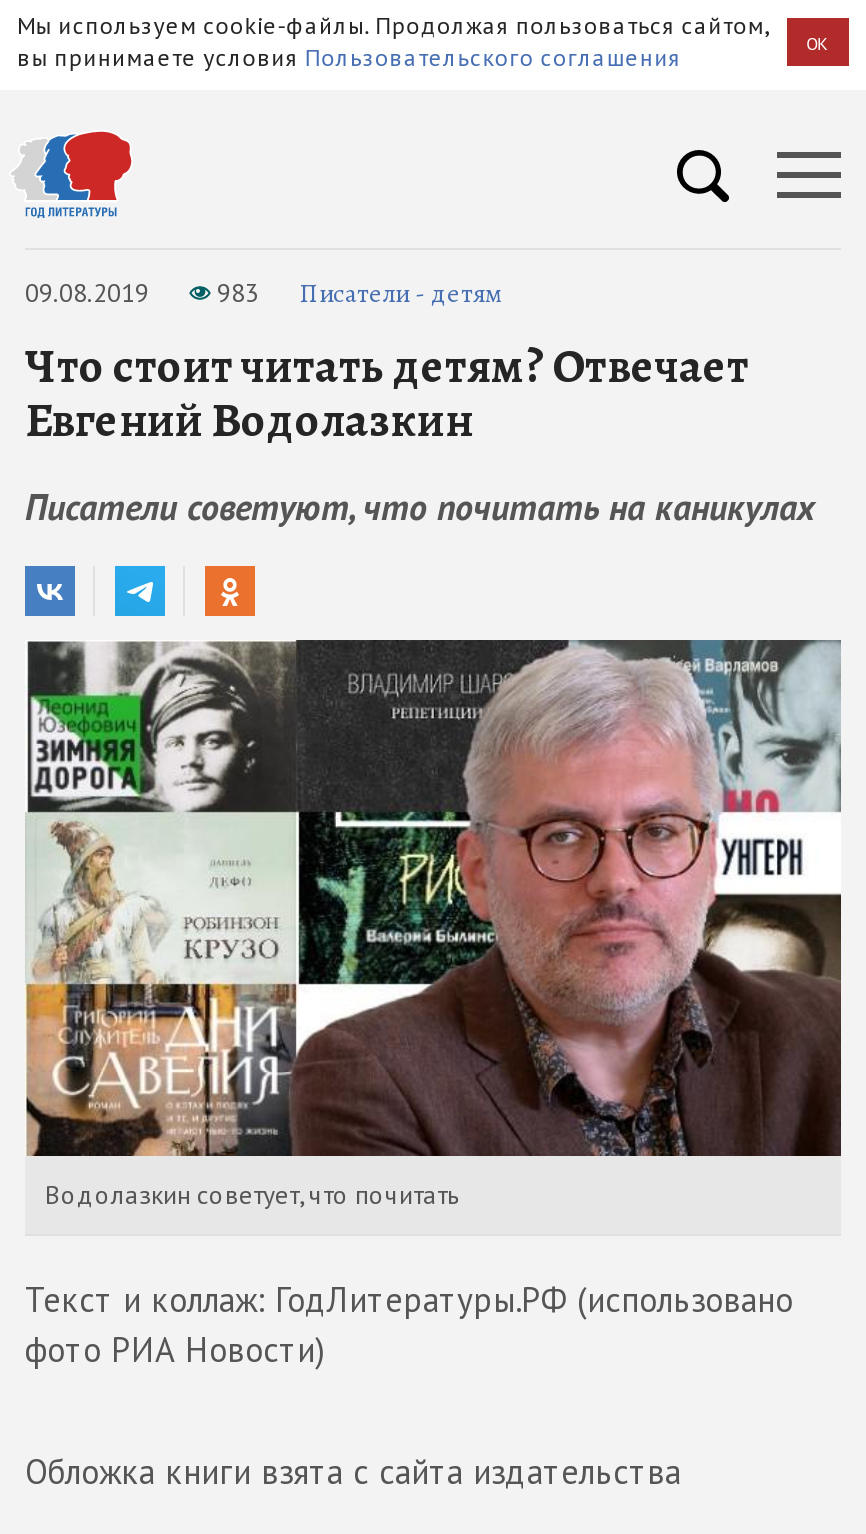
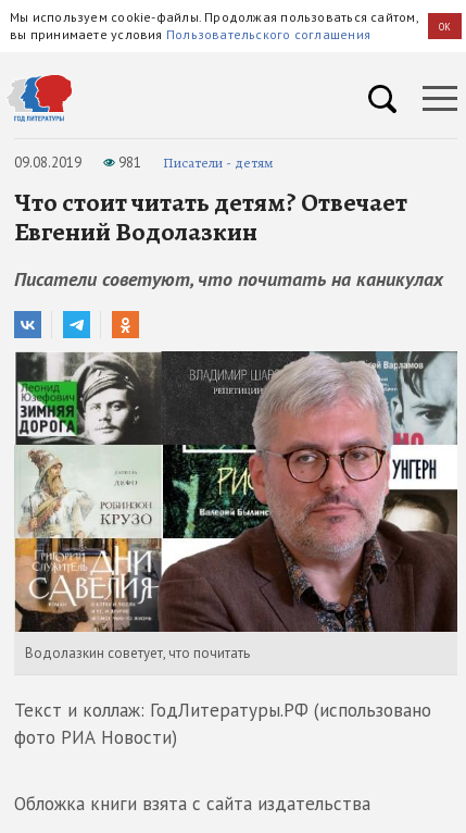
[25,276,503,310] 09.08.2019 983 Писатели - детям -> [14,153,274,172] 09.08.2019 981 Писатели - детям

